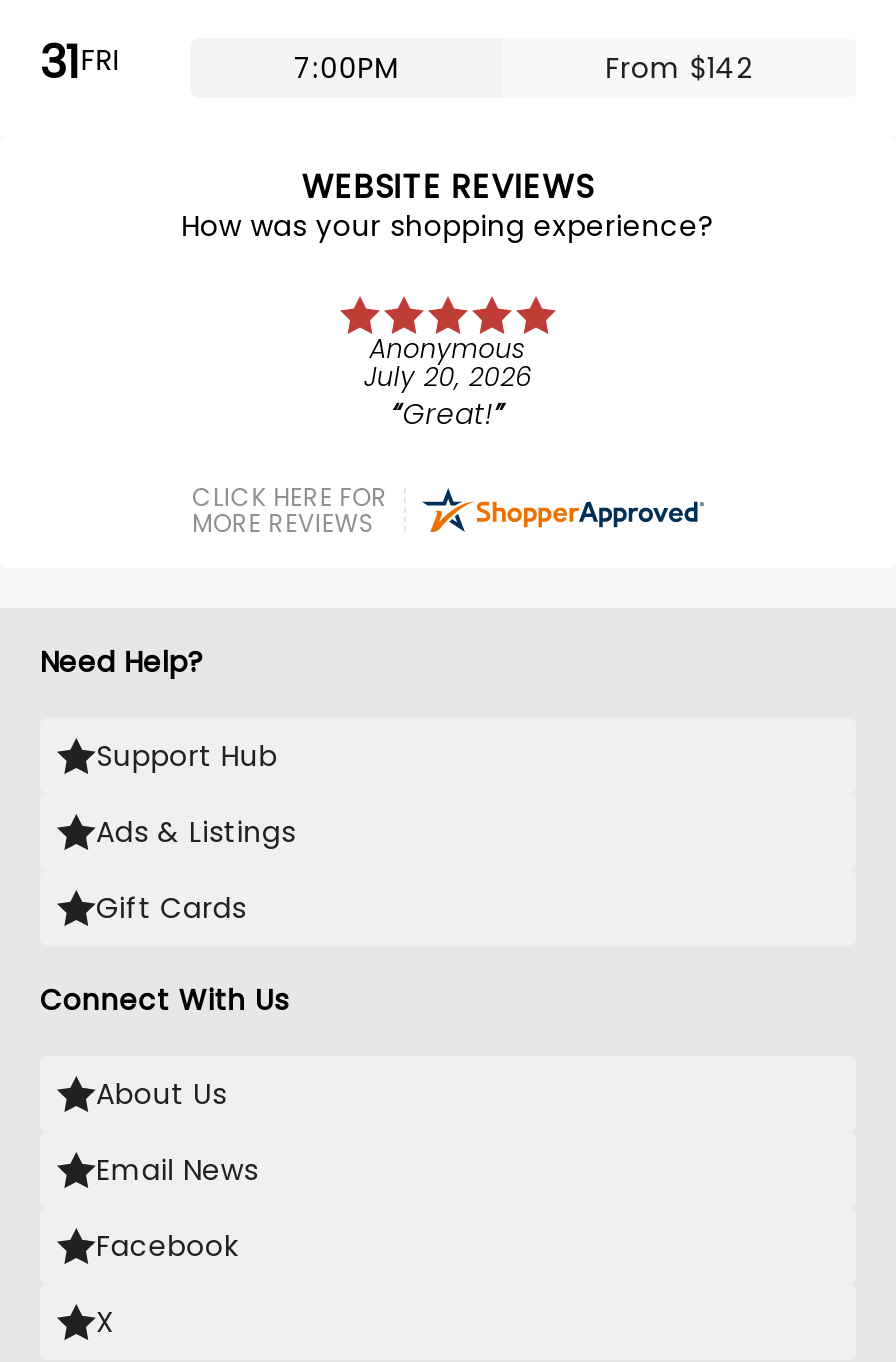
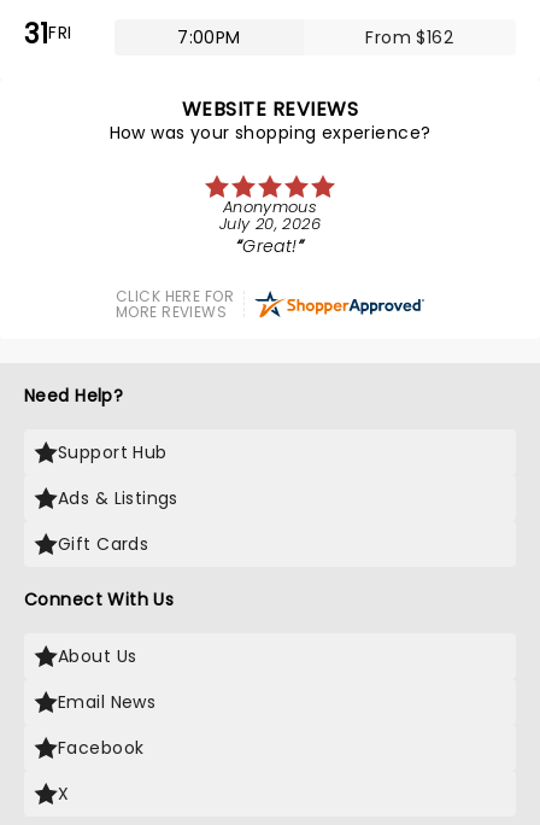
[605,48,753,88] From $142 -> [366,25,453,49] From $162

